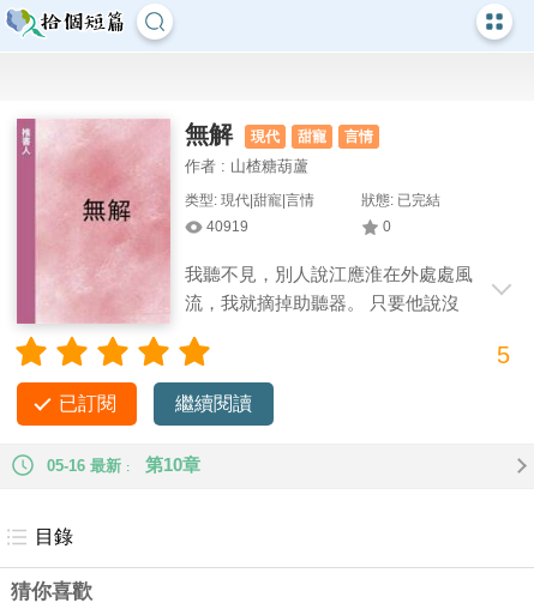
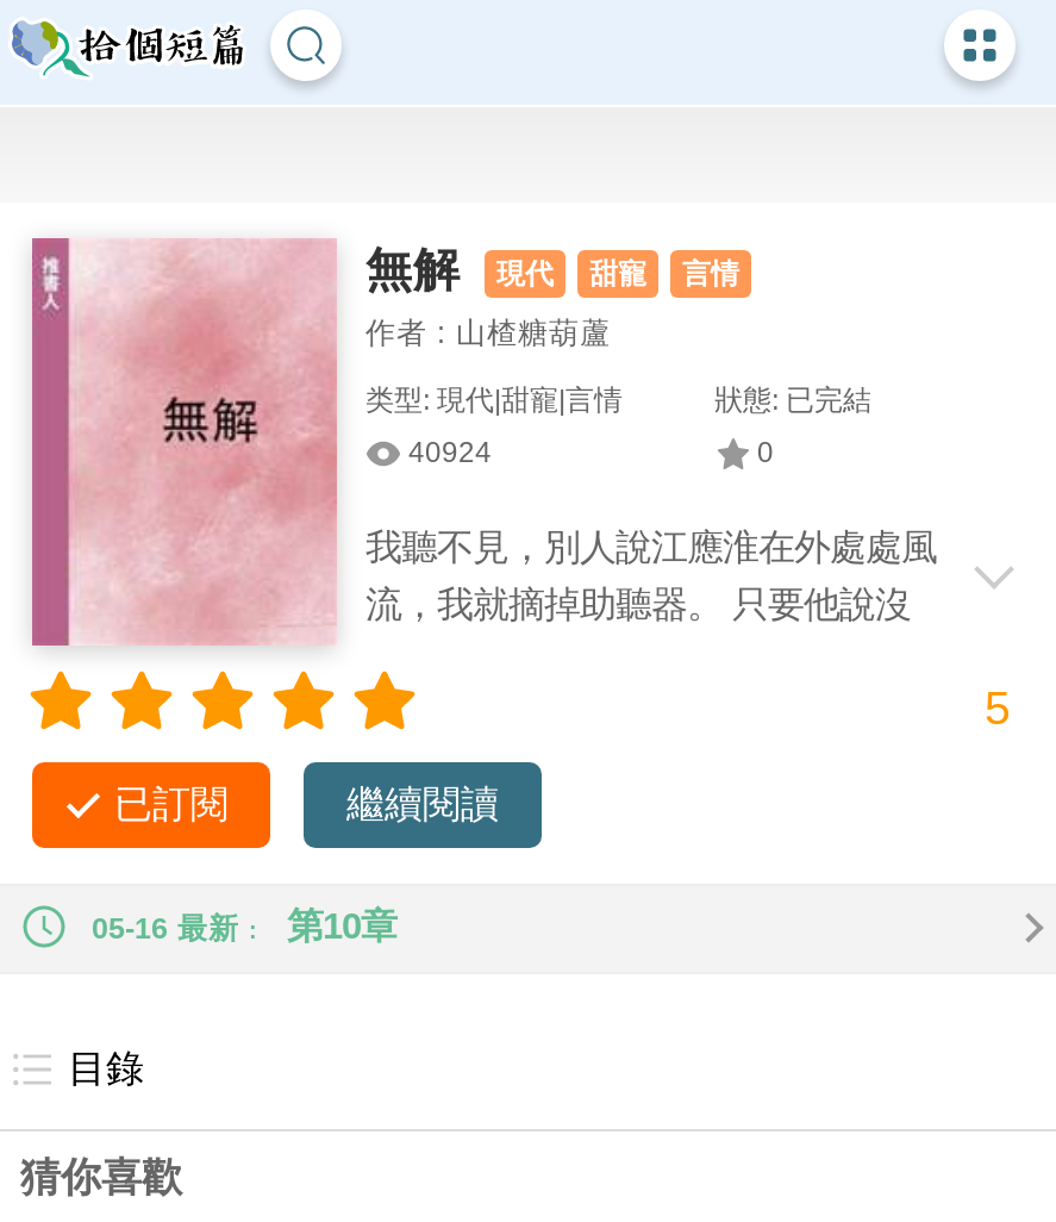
[206,218,248,235] 40919 -> [408,436,492,469] 40924

